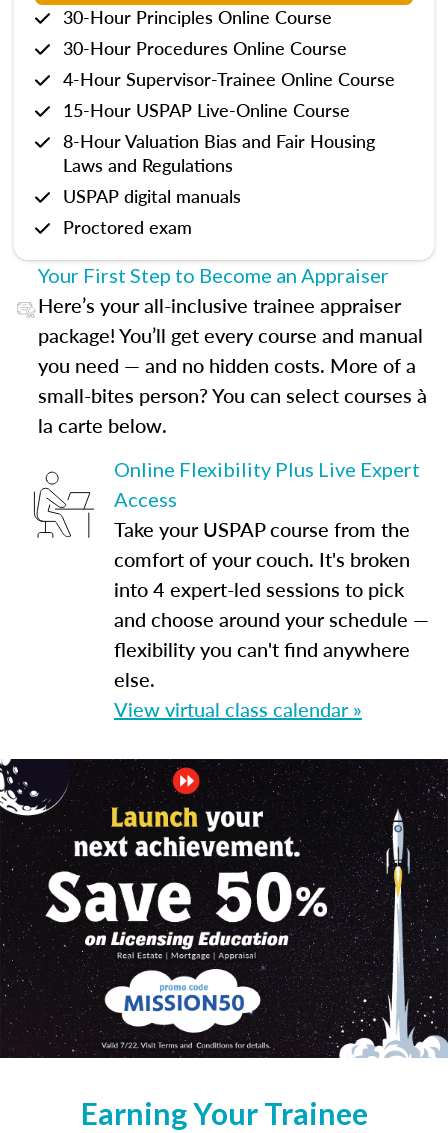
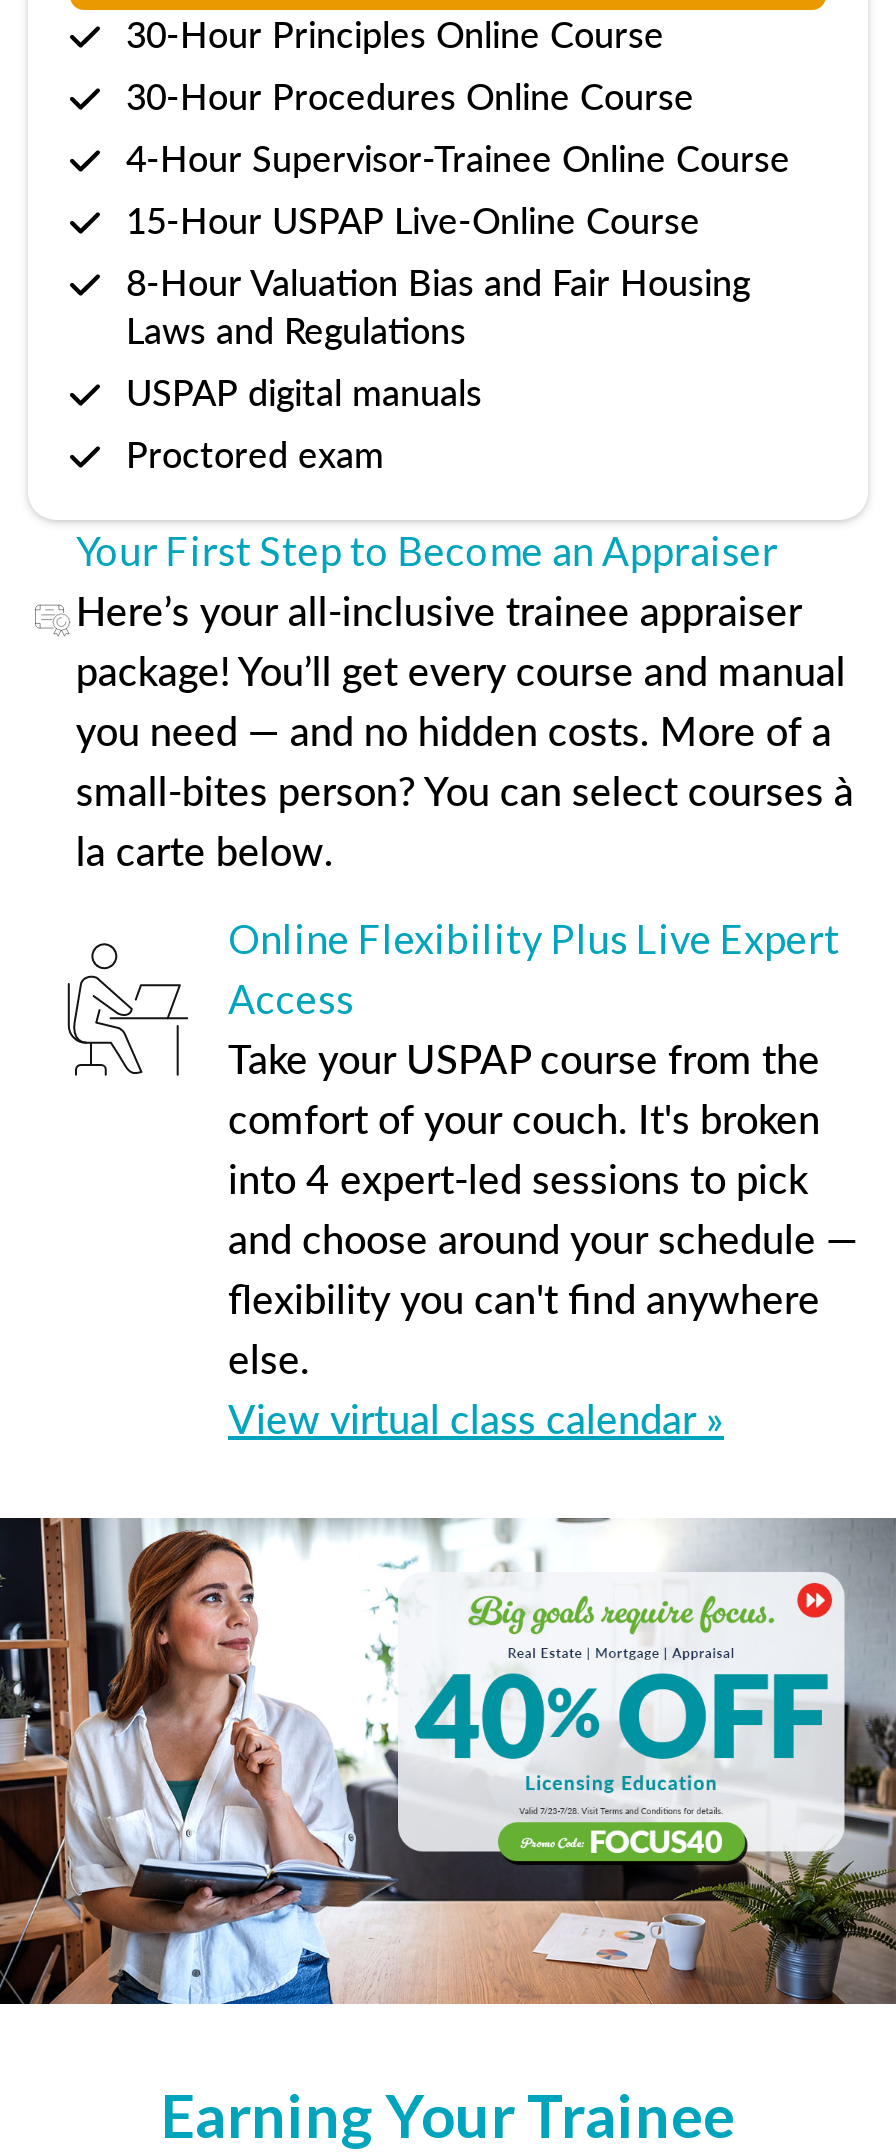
[3,758,445,1059] [image] -> [6,1516,890,2006] [image]

